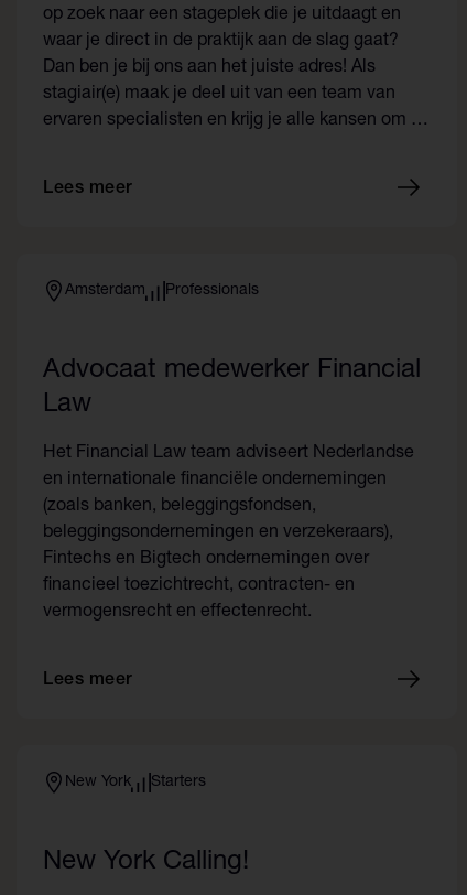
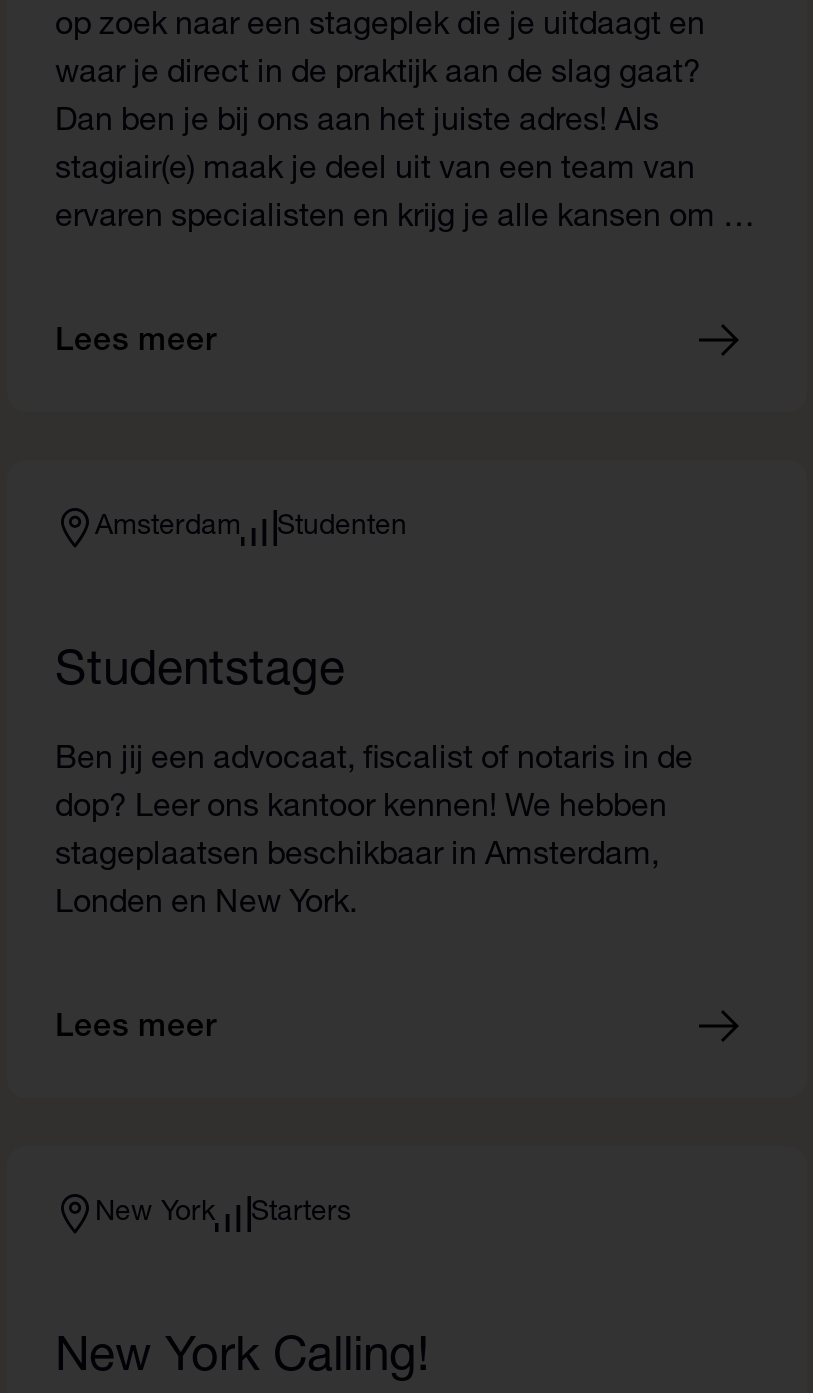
[43,283,421,622] Professionals | Advocaat medewerker Financial | Law | Het Financial Law team adviseert Nederlandse | en internationale financiële ondernemingen | (zoals banken, beleggingsfondsen, | beleggingsondernemingen en verzekeraars), | Fintechs en Bigtech ondernemingen over | financieel toezichtrecht, contracten- en | vermogensrecht en effectenrecht. -> [55,514,693,922] Studenten | Studentstage | Ben jij een advocaat, fiscalist of notaris in de | dop? Leer ons kantoor kennen! We hebben | stageplaatsen beschikbaar in Amsterdam, | Londen en New York.

